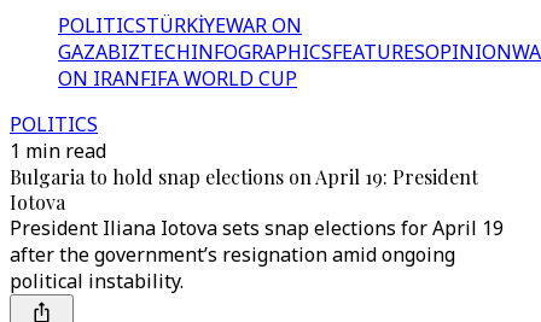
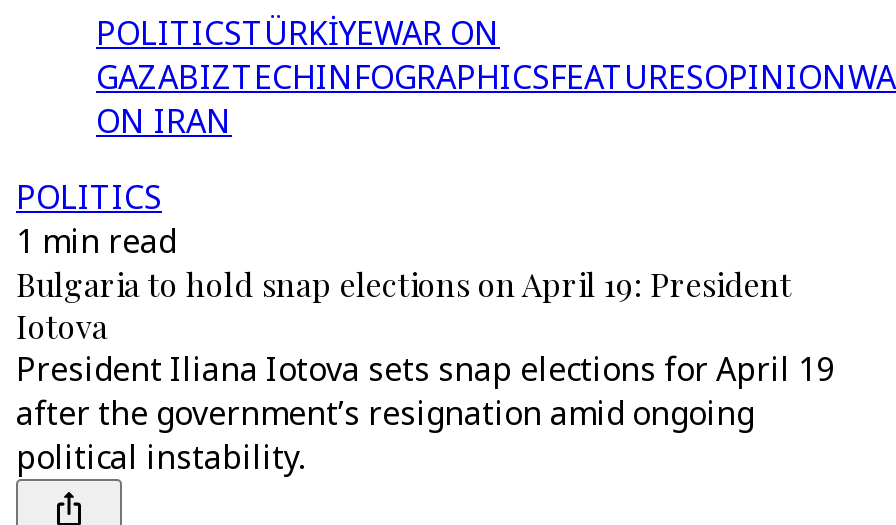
[58,65,297,92] ON IRAN FIFA WORLD CUP -> [96,99,232,143] ON IRAN

